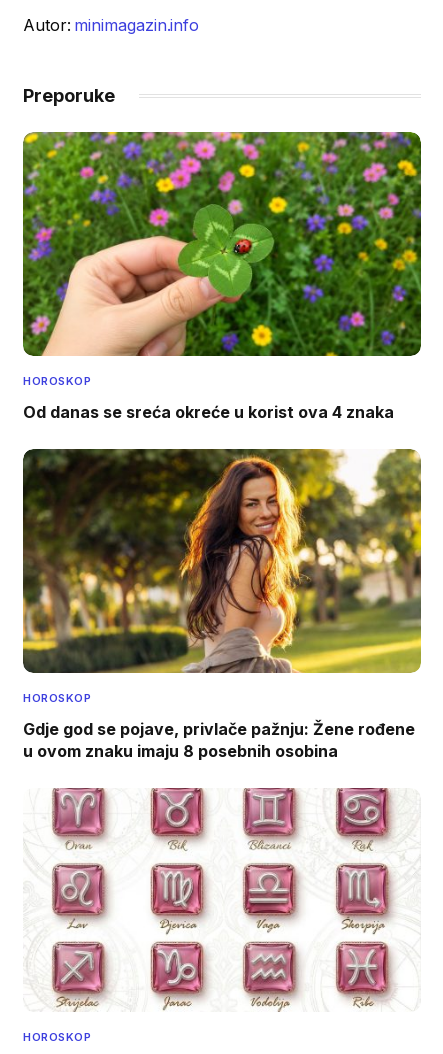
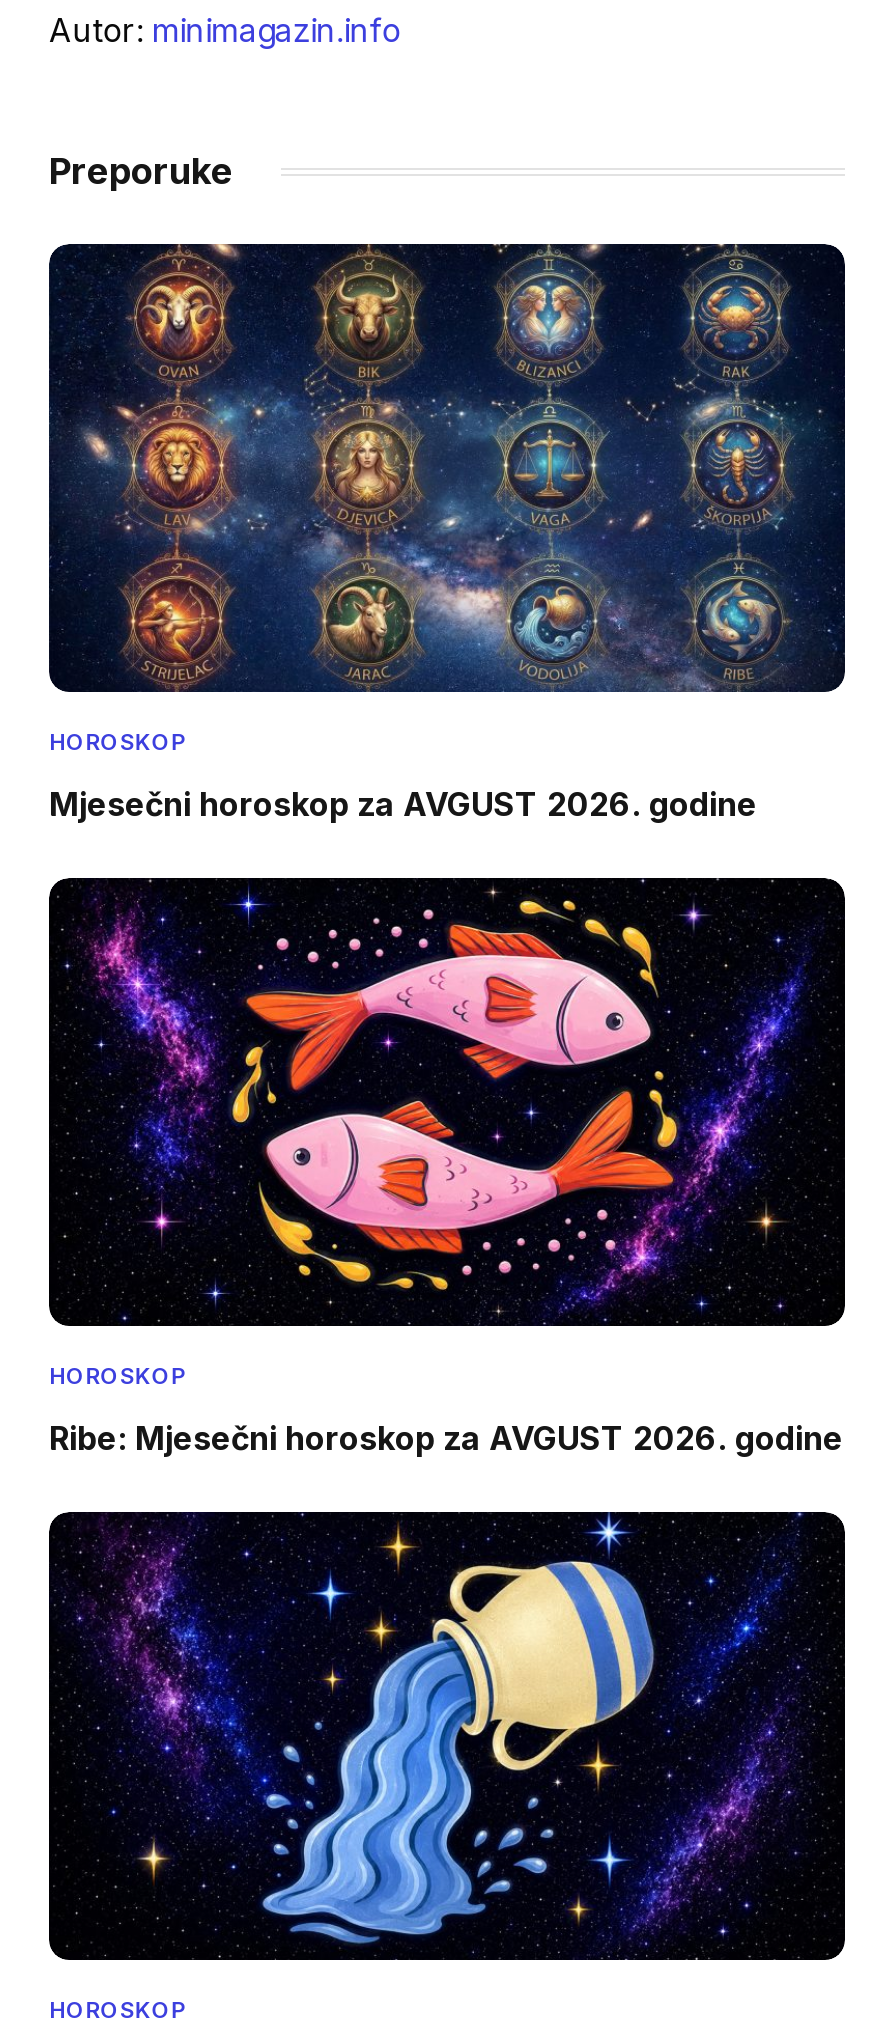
[22,131,422,357] [image] -> [47,242,847,694] [image]
[23,402,394,422] Od danas se sreća okreće u korist ova 4 znaka -> [49,785,757,825] Mjesečni horoskop za AVGUST 2026. godine
[22,448,422,674] [image] -> [47,876,847,1328] [image]
[23,719,415,761] Gdje god se pojave, privlače pažnju: Žene rođene | u ovom znaku imaju 8 posebnih osobina -> [49,1418,843,1458] Ribe: Mjesečni horoskop za AVGUST 2026. godine
[23,787,421,1012] [image] -> [47,1510,847,1962] [image]

